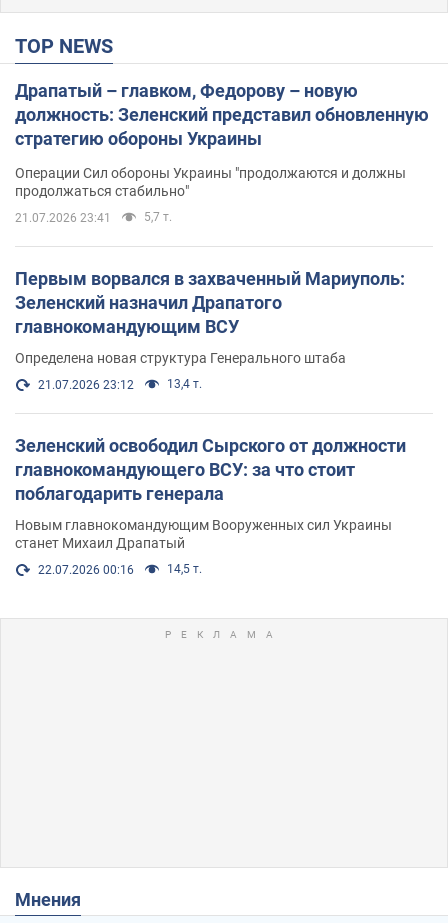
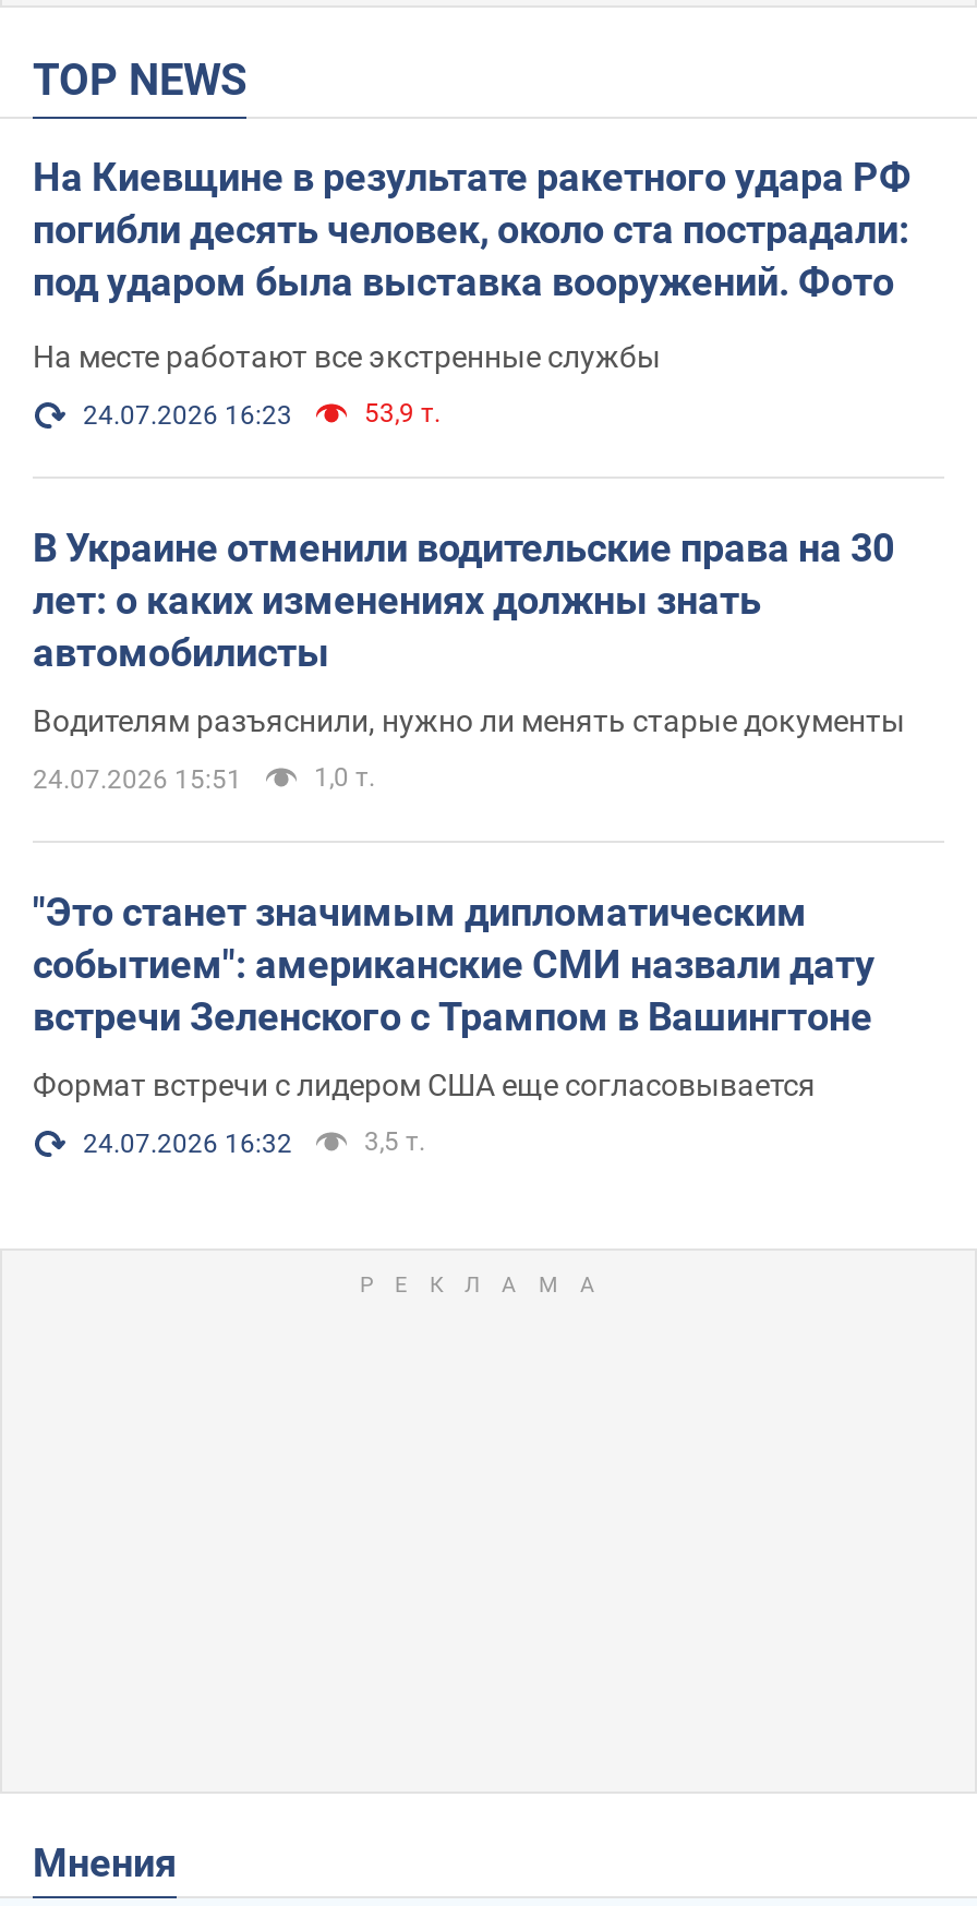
[15,80,429,149] Драпатый – главком, Федорову – новую | должность: Зеленский представил обновленную | стратегию обороны Украины -> [33,153,912,304] На Киевщине в результате ракетного удара РФ | погибли десять человек, около ста пострадали: | под ударом была выставка вооружений. Фото
[15,165,406,199] Операции Сил обороны Украины "продолжаются и должны | продолжаться стабильно" -> [33,338,661,373] На месте работают все экстренные службы
[15,210,172,225] 21.07.2026 23:41 | 5,7 т. -> [83,397,441,430] 24.07.2026 16:23 | 53,9 т.
[15,268,405,337] Первым ворвался в захваченный Мариуполь: | Зеленский назначил Драпатого | главнокомандующим ВСУ -> [33,524,894,674] В Украине отменили водительские права на 30 | лет: о каких изменениях должны знать | автомобилисты
[15,350,346,366] Определена новая структура Генерального штаба -> [33,703,905,738] Водителям разъяснили, нужно ли менять старые документы
[38,377,202,392] 21.07.2026 23:12 | 13,4 т. -> [33,762,375,794] 24.07.2026 15:51 | 1,0 т.
[15,435,406,504] Зеленский освободил Сырского от должности | главнокомандующего ВСУ: за что стоит | поблагодарить генерала -> [33,888,875,1038] "Это станет значимым дипломатическим | событием": американские СМИ назвали дату | встречи Зеленского с Трампом в Вашингтоне
[15,517,392,551] Новым главнокомандующим Вооруженных сил Украины | станет Михаил Драпатый -> [33,1067,816,1102] Формат встречи с лидером США еще согласовывается
[38,562,202,577] 22.07.2026 00:16 | 14,5 т. -> [83,1126,425,1158] 24.07.2026 16:32 | 3,5 т.

